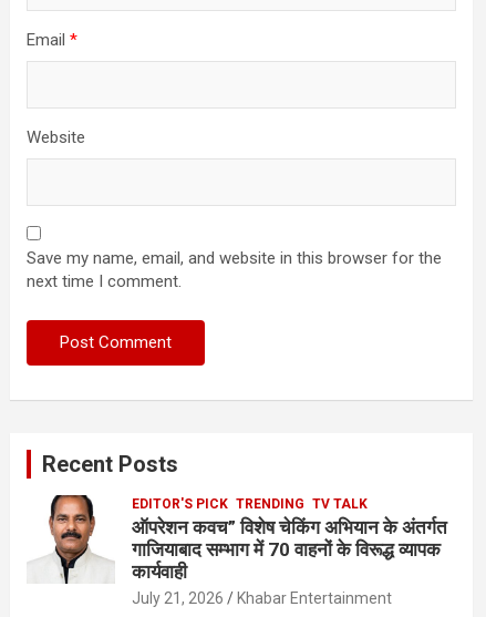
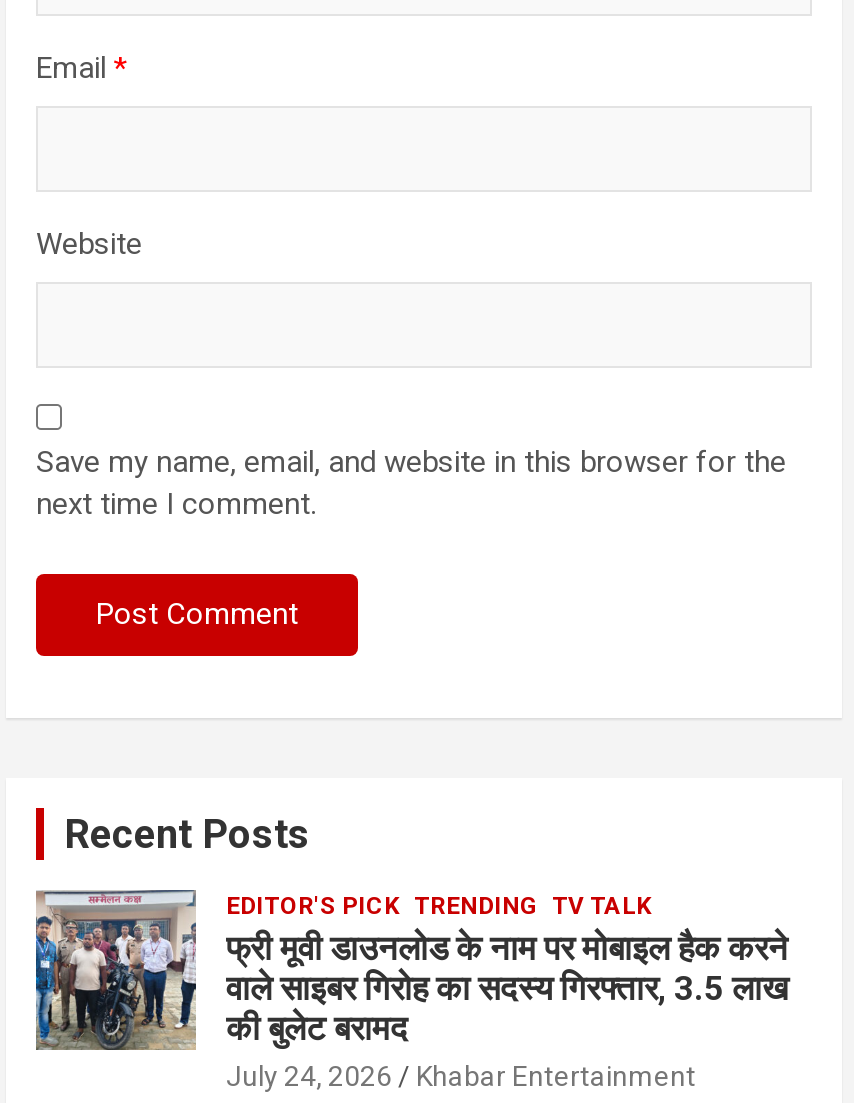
[27,494,447,607] [image] | ऑपरेशन कवच” विशेष चेकिंग अभियान के अंतर्गत | गाजियाबाद सम्भाग में 70 वाहनों के विरूद्ध व्यापक | कार्यवाही | July 21, 2026 -> [34,888,788,1093] [image] | फ्री मूवी डाउनलोड के नाम पर मोबाइल हैक करने | वाले साइबर गिरोह का सदस्य गिरफ्तार, 3.5 लाख | की बुलेट बरामद | July 24, 2026

